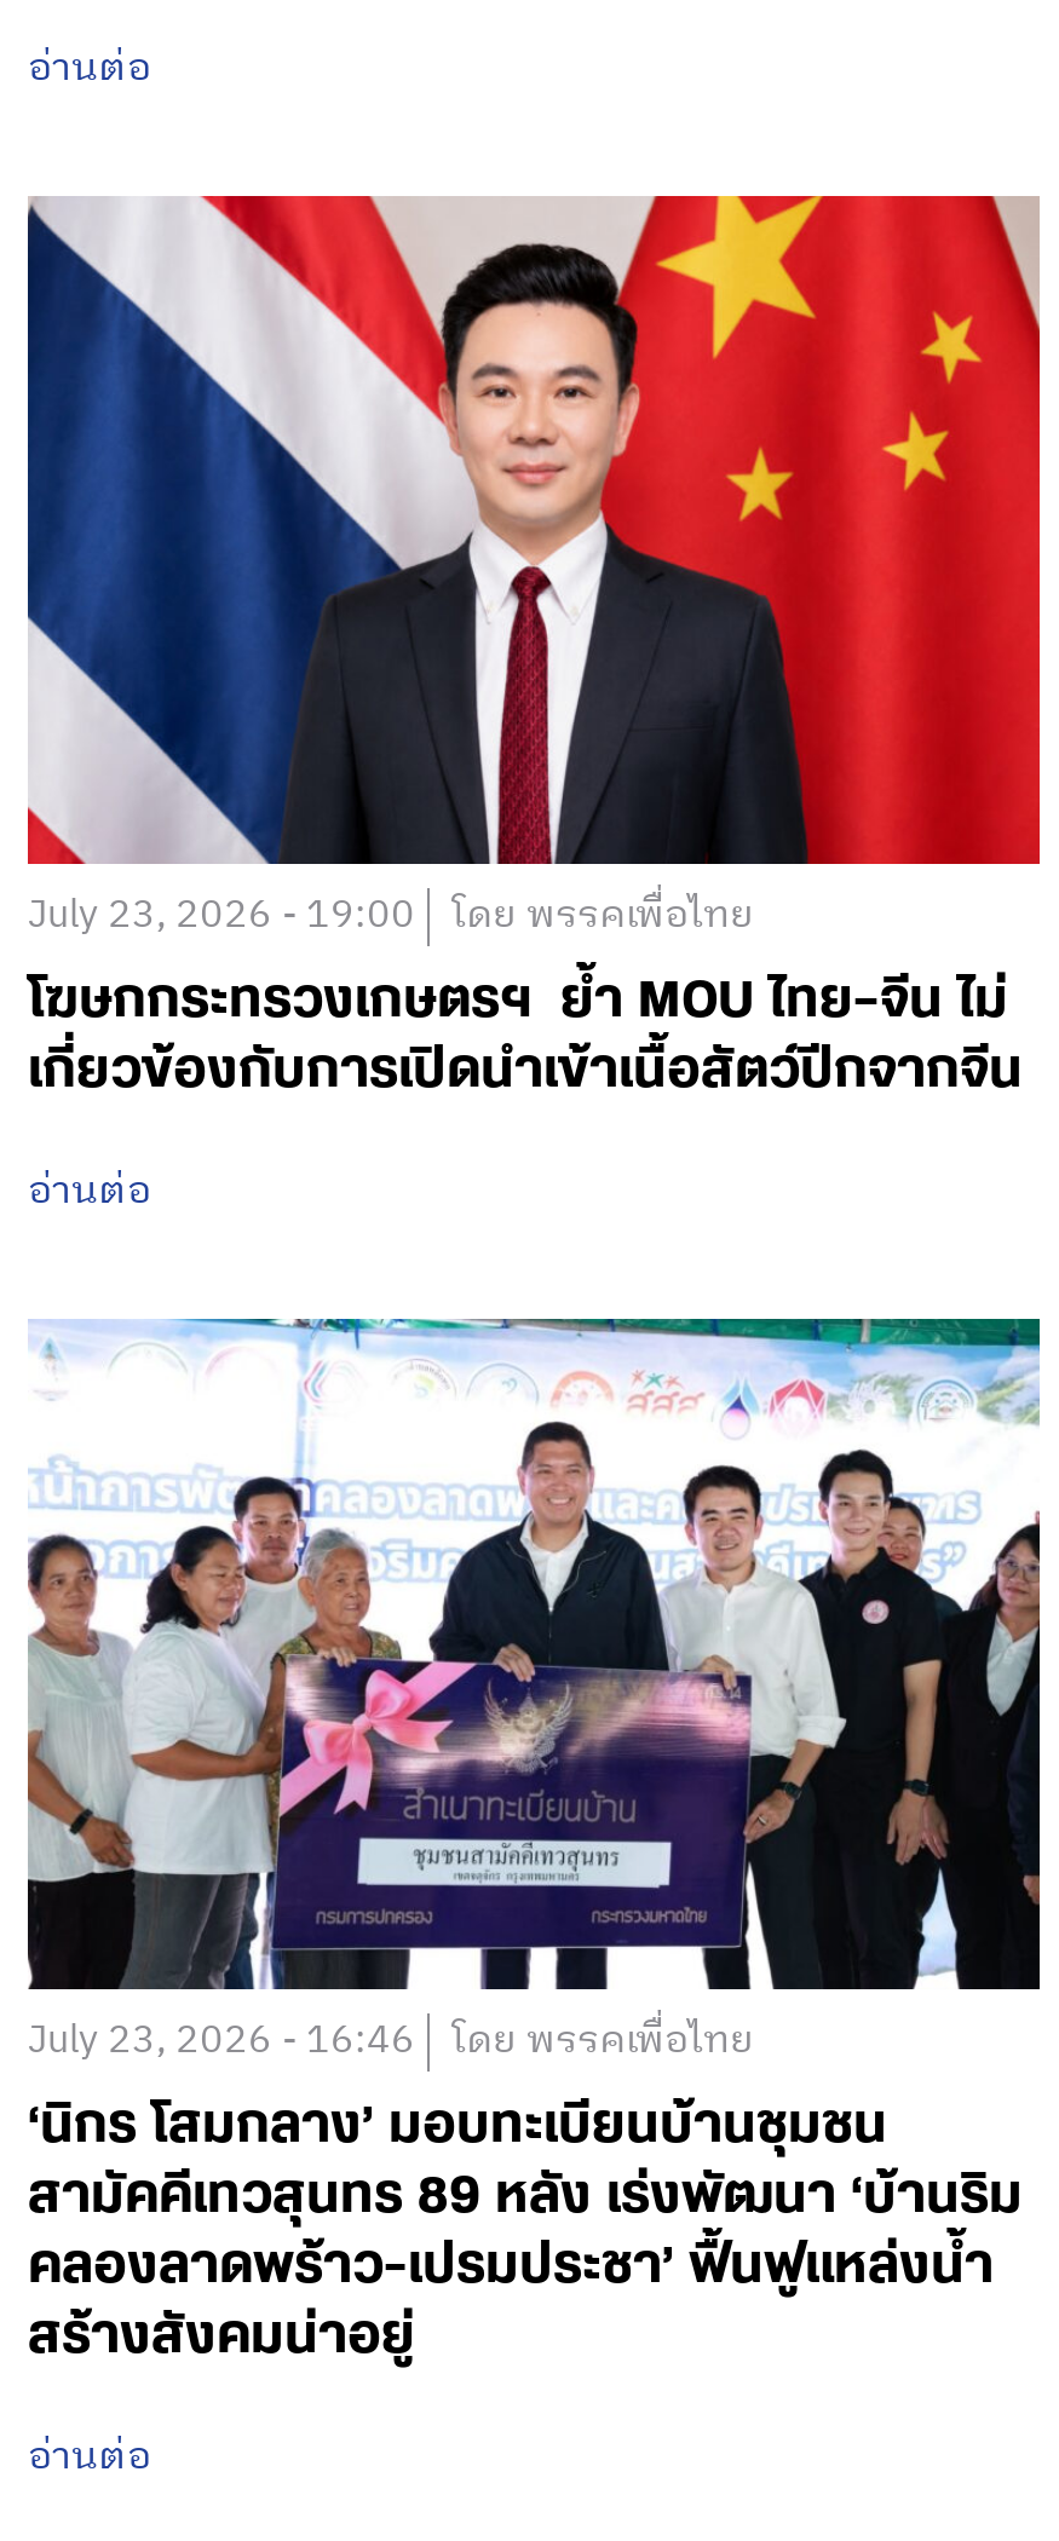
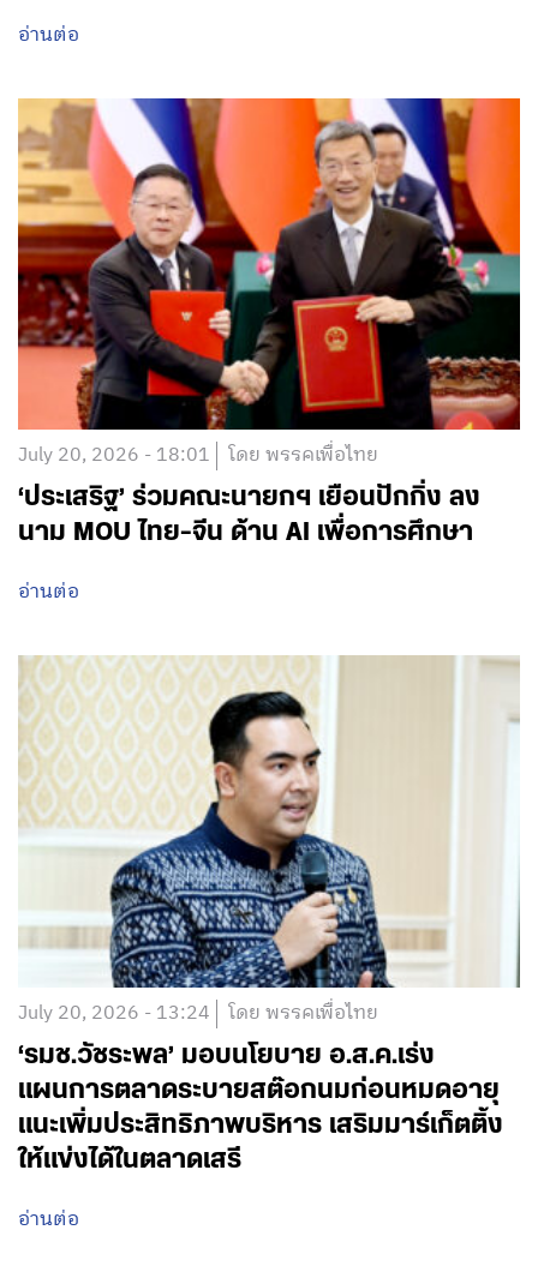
[25,194,1042,1097] [image] | July 23, 2026 - 19:00 โดย พรรคเพื่อไทย | โฆษกกระทรวงเกษตรฯ ย้ำ MOU ไทย–จีน ไม่ | เกี่ยวข้องกับการเปิดนำเข้าเนื้อสัตว์ปีกจากจีน -> [17,97,521,545] [image] | July 20, 2026 - 18:01 โดย พรรคเพื่อไทย | ‘ประเสริฐ’ ร่วมคณะนายกฯ เยือนปักกิ่ง ลง | นาม MOU ไทย-จีน ด้าน AI เพื่อการศึกษา
[25,1316,1042,2361] [image] | July 23, 2026 - 16:46 โดย พรรคเพื่อไทย | ‘นิกร โสมกลาง’ มอบทะเบียนบ้านชุมชน | สามัคคีเทวสุนทร 89 หลัง เร่งพัฒนา ‘บ้านริม | คลองลาดพร้าว-เปรมประชา’ ฟื้นฟูแหล่งน้ำ | สร้างสังคมน่าอยู่ -> [18,655,521,1172] [image] | July 20, 2026 - 13:24 โดย พรรคเพื่อไทย | ‘รมช.วัชระพล’ มอบนโยบาย อ.ส.ค.เร่ง | แผนการตลาดระบายสต๊อกนมก่อนหมดอายุ | แนะเพิ่มประสิทธิภาพบริหาร เสริมมาร์เก็ตติ้ง | ให้แข่งได้ในตลาดเสรี

